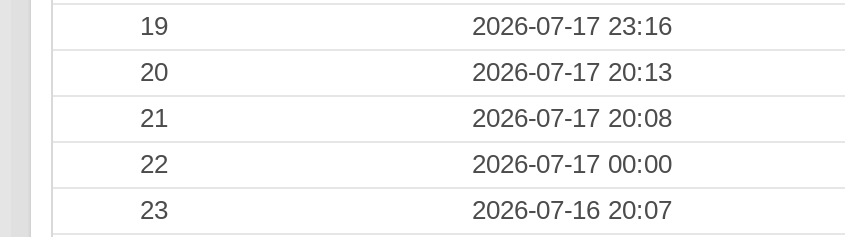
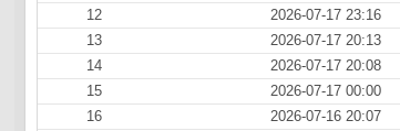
[140,11,168,41] 19 -> [86,7,101,23] 12
[140,57,168,87] 20 -> [86,32,101,48] 13
[140,103,168,133] 21 -> [86,57,101,74] 14
[140,149,168,179] 22 -> [86,83,101,99] 15
[140,195,168,225] 23 -> [86,108,101,124] 16

